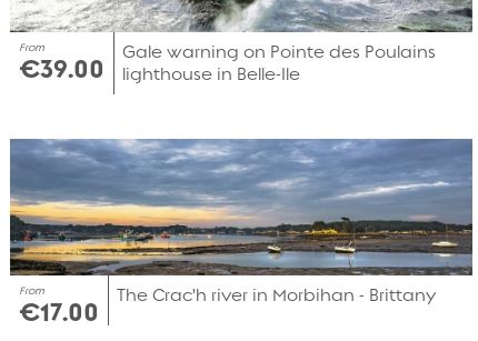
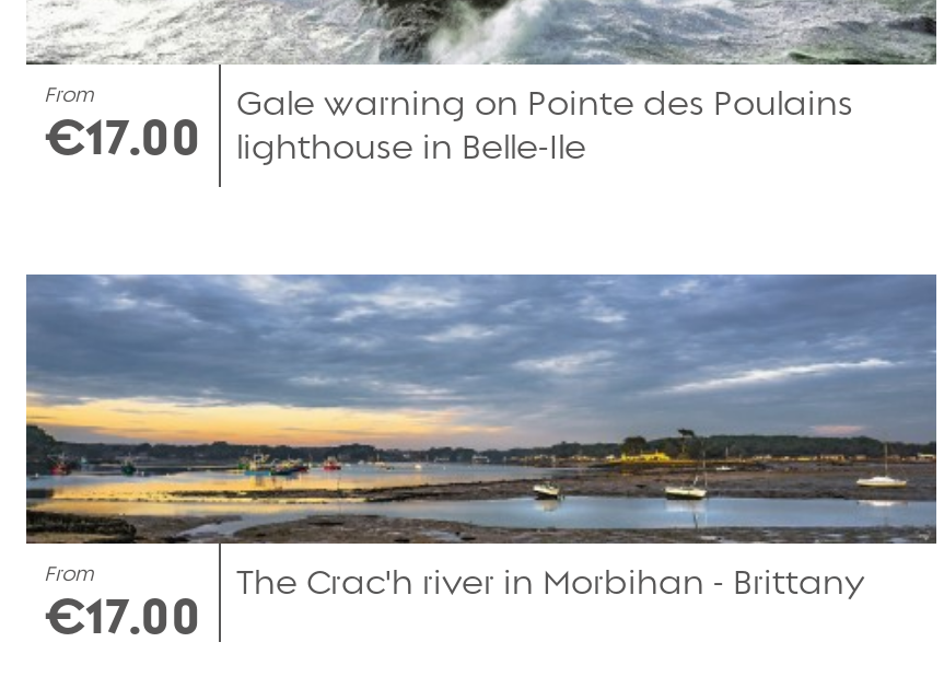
[19,54,300,85] €39.00 lighthouse in Belle-Ile -> [44,106,586,167] €17.00 lighthouse in Belle-Ile

